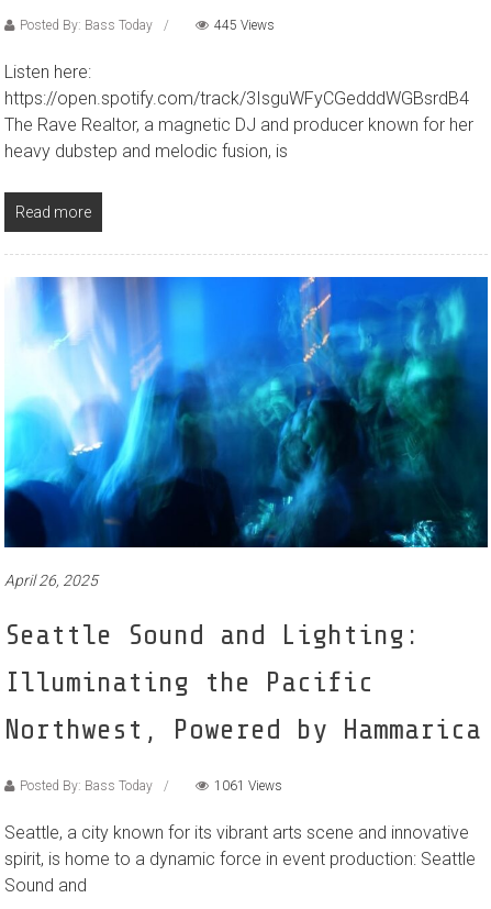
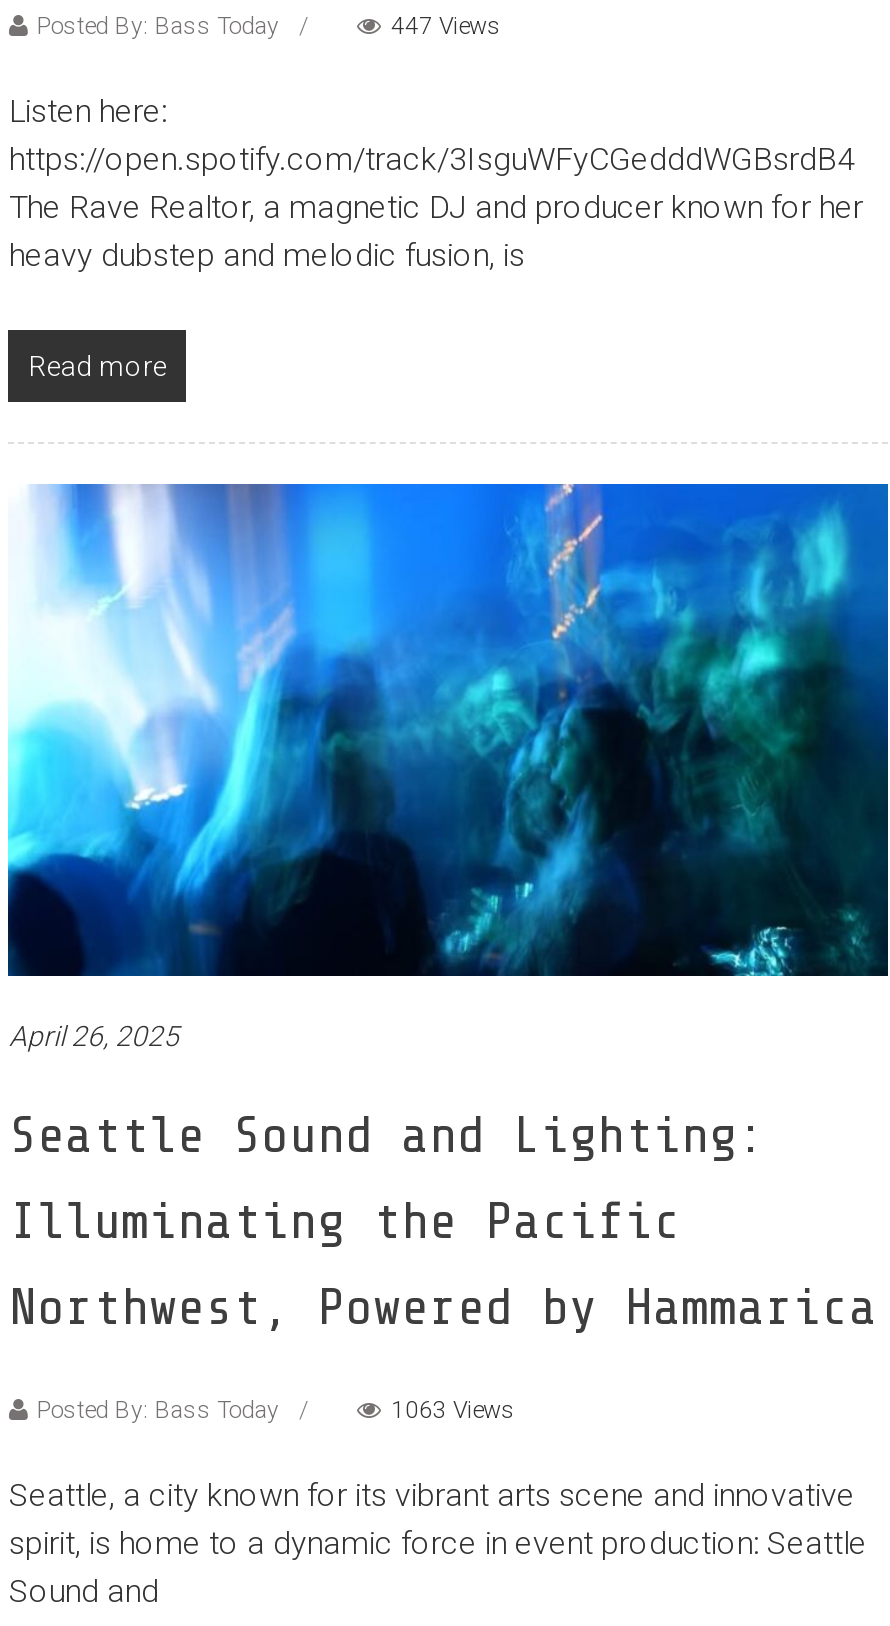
[215,18,275,33] 445 Views -> [391,12,501,40] 447 Views
[215,778,283,793] 1061 Views -> [391,1395,515,1423] 1063 Views

